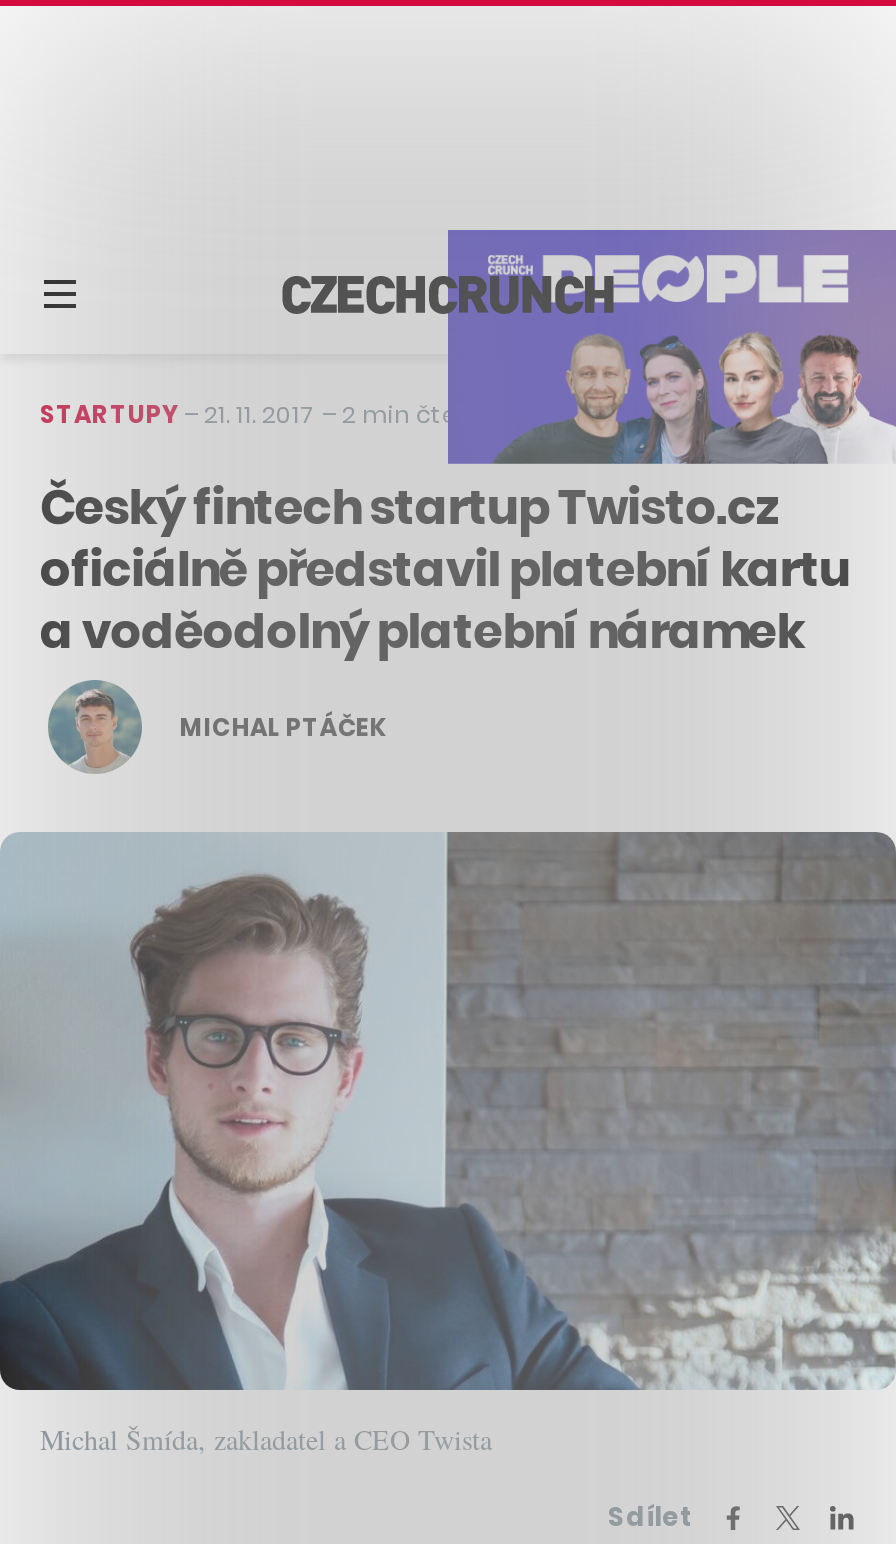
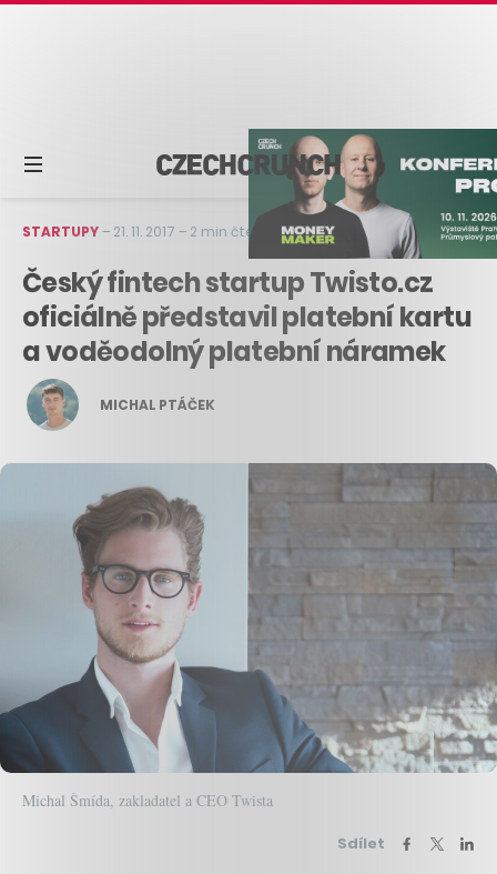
[446,228,890,464] [image] -> [247,128,494,260] [image]

